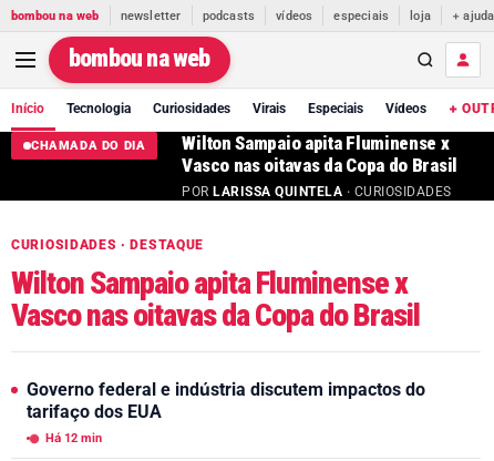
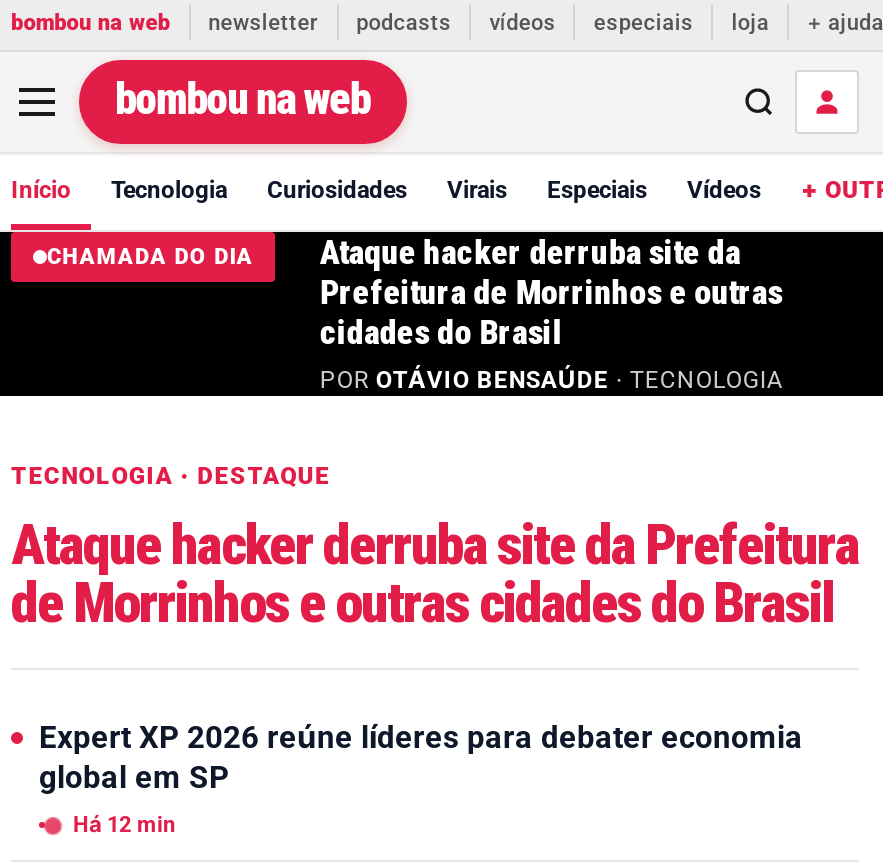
[182,132,457,199] Wilton Sampaio apita Fluminense x | Vasco nas oitavas da Copa do Brasil | POR LARISSA QUINTELA · CURIOSIDADES -> [320,232,784,394] Ataque hacker derruba site da | Prefeitura de Morrinhos e outras | cidades do Brasil | POR OTÁVIO BENSAÚDE · TECNOLOGIA
[11,237,420,334] CURIOSIDADES · DESTAQUE | Wilton Sampaio apita Fluminense x | Vasco nas oitavas da Copa do Brasil -> [11,462,859,636] TECNOLOGIA · DESTAQUE | Ataque hacker derruba site da Prefeitura | de Morrinhos e outras cidades do Brasil
[27,380,425,422] Governo federal e indústria discutem impactos do | tarifaço dos EUA -> [39,720,803,796] Expert XP 2026 reúne líderes para debater economia | global em SP

